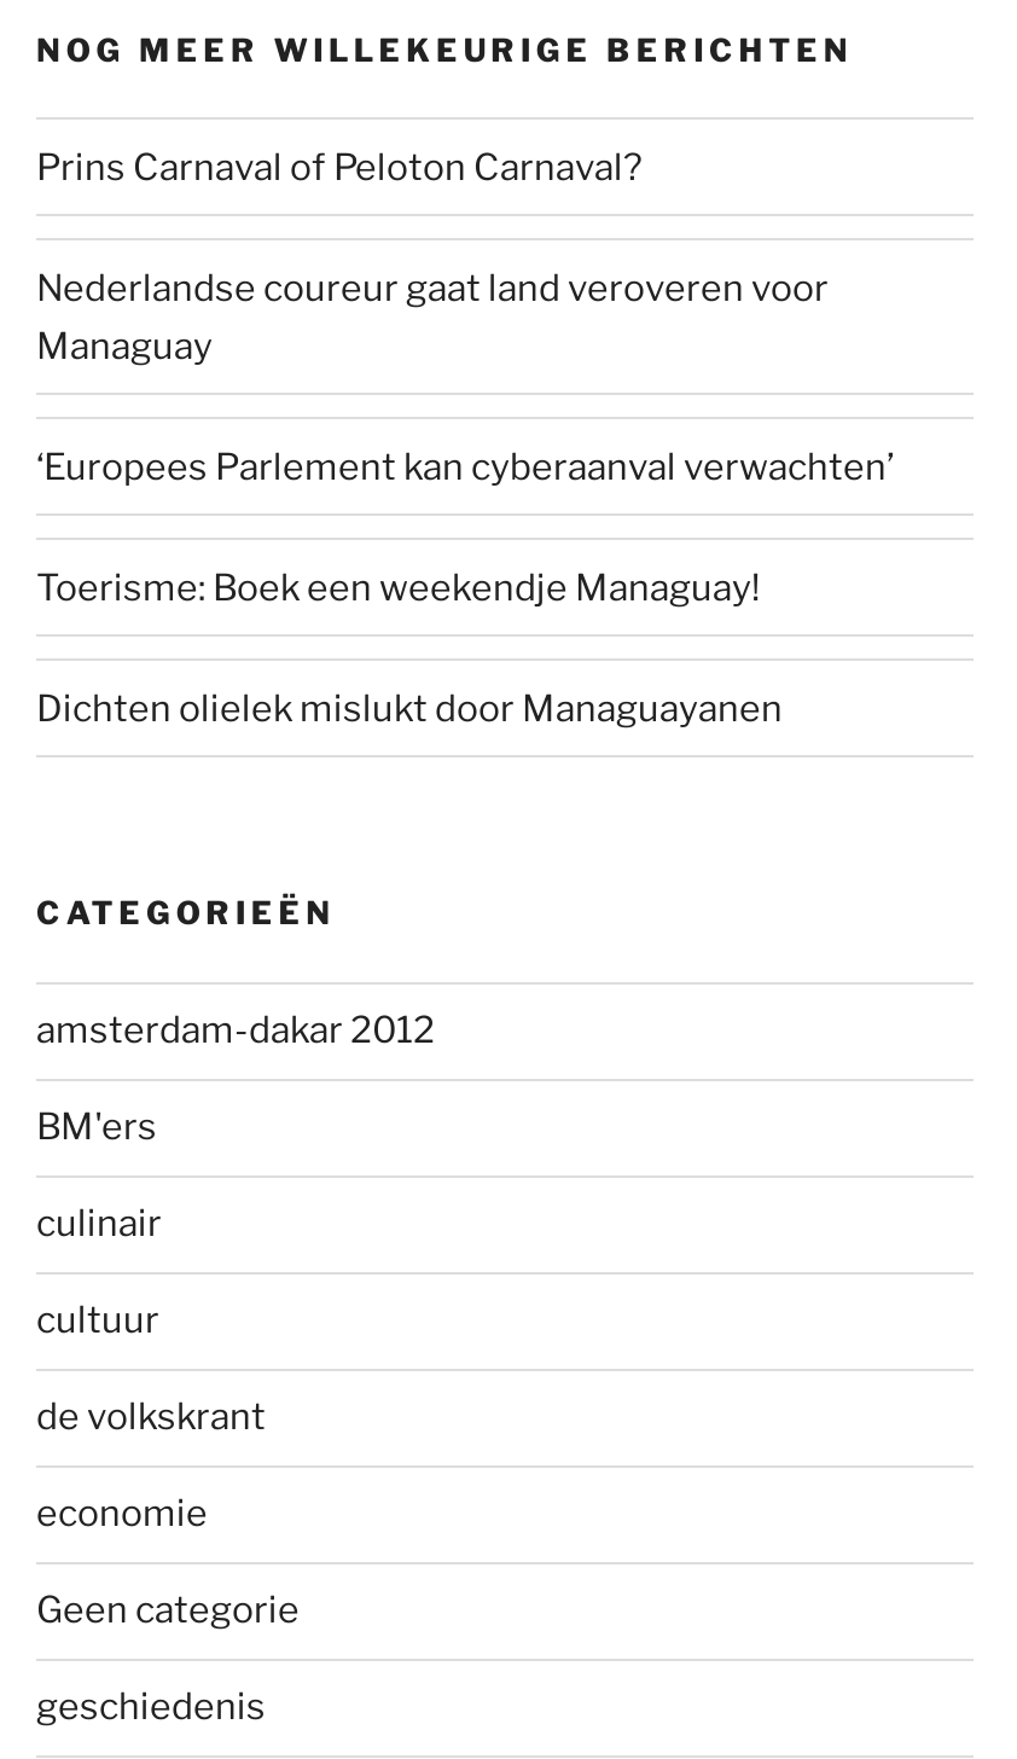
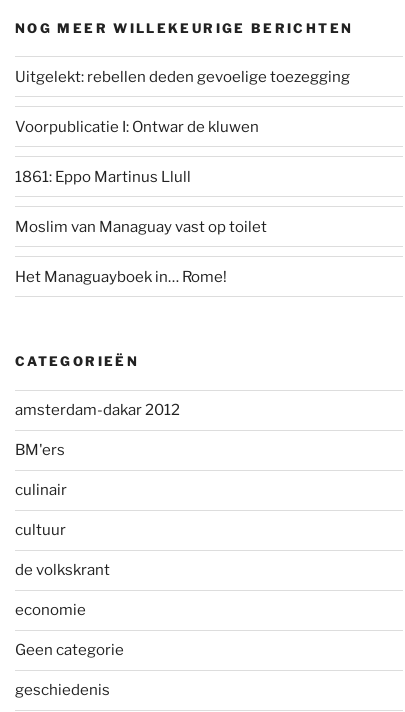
[36,145,643,188] Prins Carnaval of Peloton Carnaval? -> [15,68,350,86] Uitgelekt: rebellen deden gevoelige toezegging
[36,266,829,367] Nederlandse coureur gaat land veroveren voor | Managuay -> [15,118,259,136] Voorpublicatie I: Ontwar de kluwen
[36,445,894,488] ‘Europees Parlement kan cyberaanval verwachten’ -> [15,168,191,186] 1861: Eppo Martinus Llull
[36,565,761,609] Toerisme: Boek een weekendje Managuay! -> [15,218,267,236] Moslim van Managuay vast op toilet
[36,686,783,730] Dichten olielek mislukt door Managuayanen -> [15,268,227,286] Het Managuayboek in… Rome!

